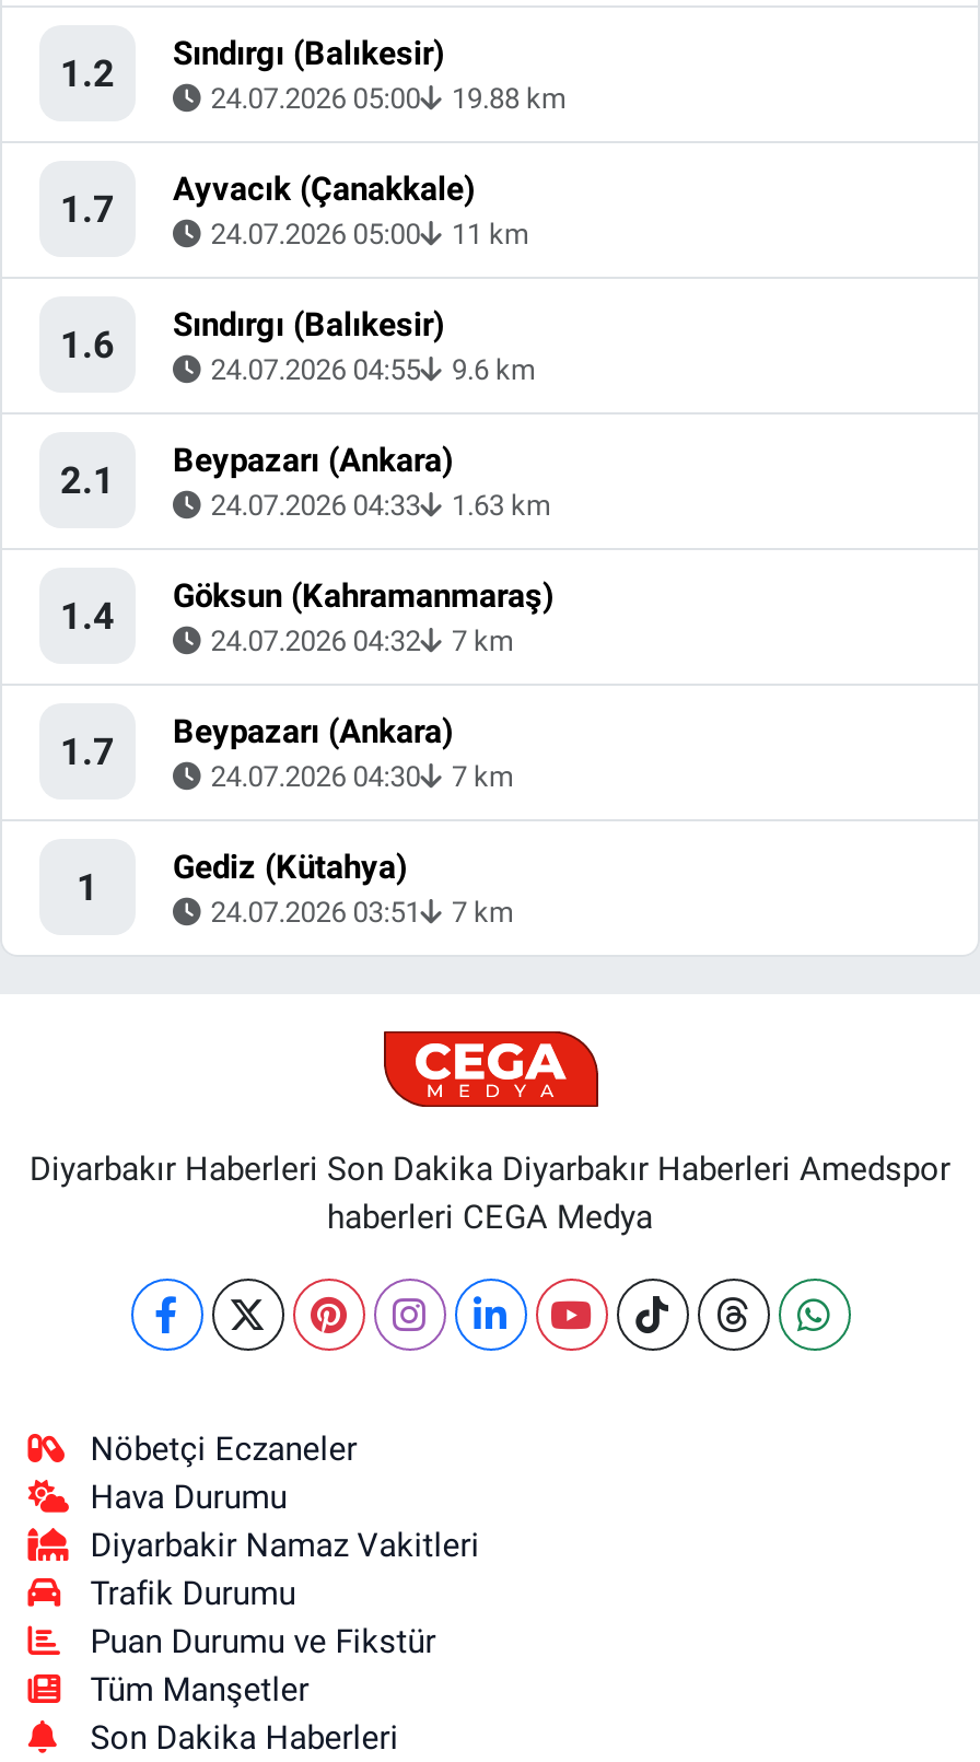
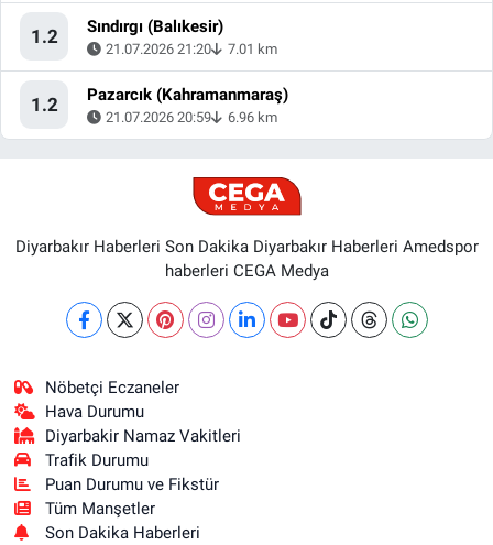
[60,81,565,927] 24.07.2026 05:00 | 19.88 km | 1.7 | Ayvacık (Çanakkale) | 24.07.2026 05:00 | 11 km | 1.6 | Sındırgı (Balıkesir) | 24.07.2026 04:55 | 9.6 km | 2.1 | Beypazarı (Ankara) | 24.07.2026 04:33 | 1.63 km | 1.4 | Göksun (Kahramanmaraş) | 24.07.2026 04:32 | 7 km | 1.7 | Beypazarı (Ankara) | 24.07.2026 04:30 | 7 km | 1 | Gediz (Kütahya) | 24.07.2026 03:51 | 7 km -> [30,40,288,125] 21.07.2026 21:20 | 7.01 km | 1.2 | Pazarcık (Kahramanmaraş) | 21.07.2026 20:59 | 6.96 km

